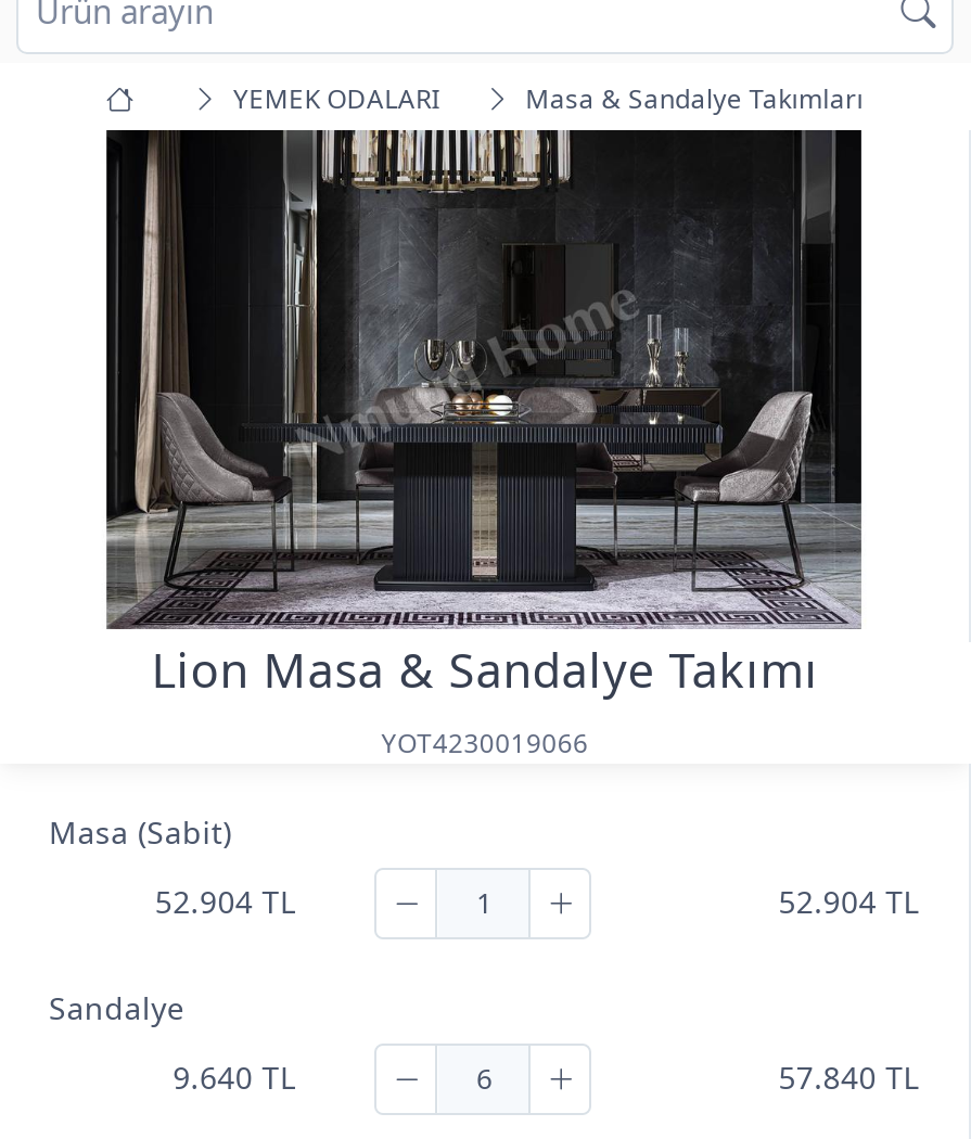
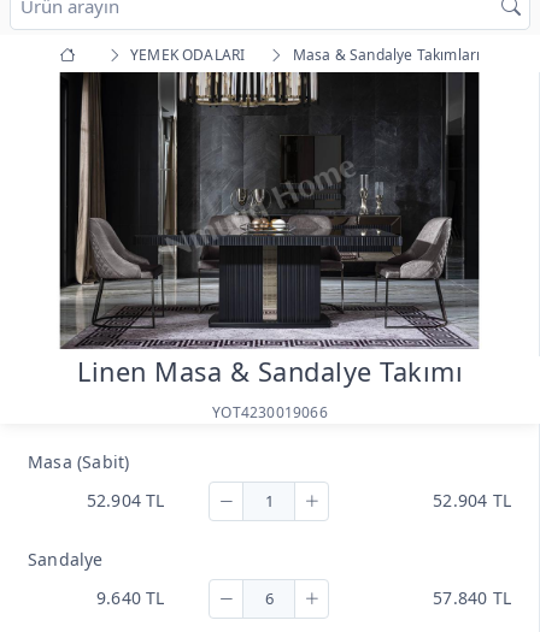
[151,638,819,701] Lion Masa & Sandalye Takımı -> [77,354,463,389] Linen Masa & Sandalye Takımı

